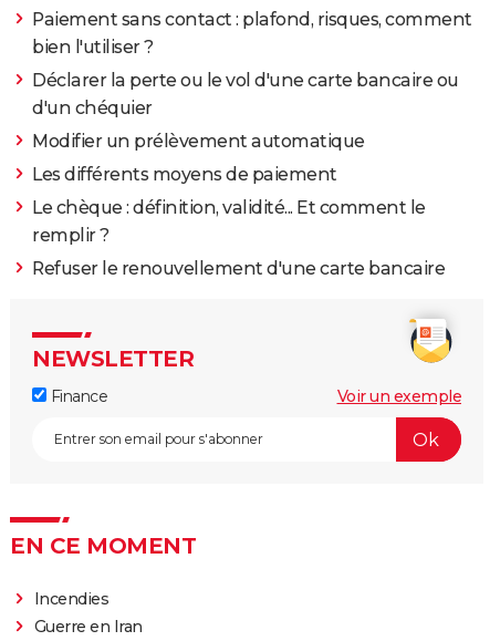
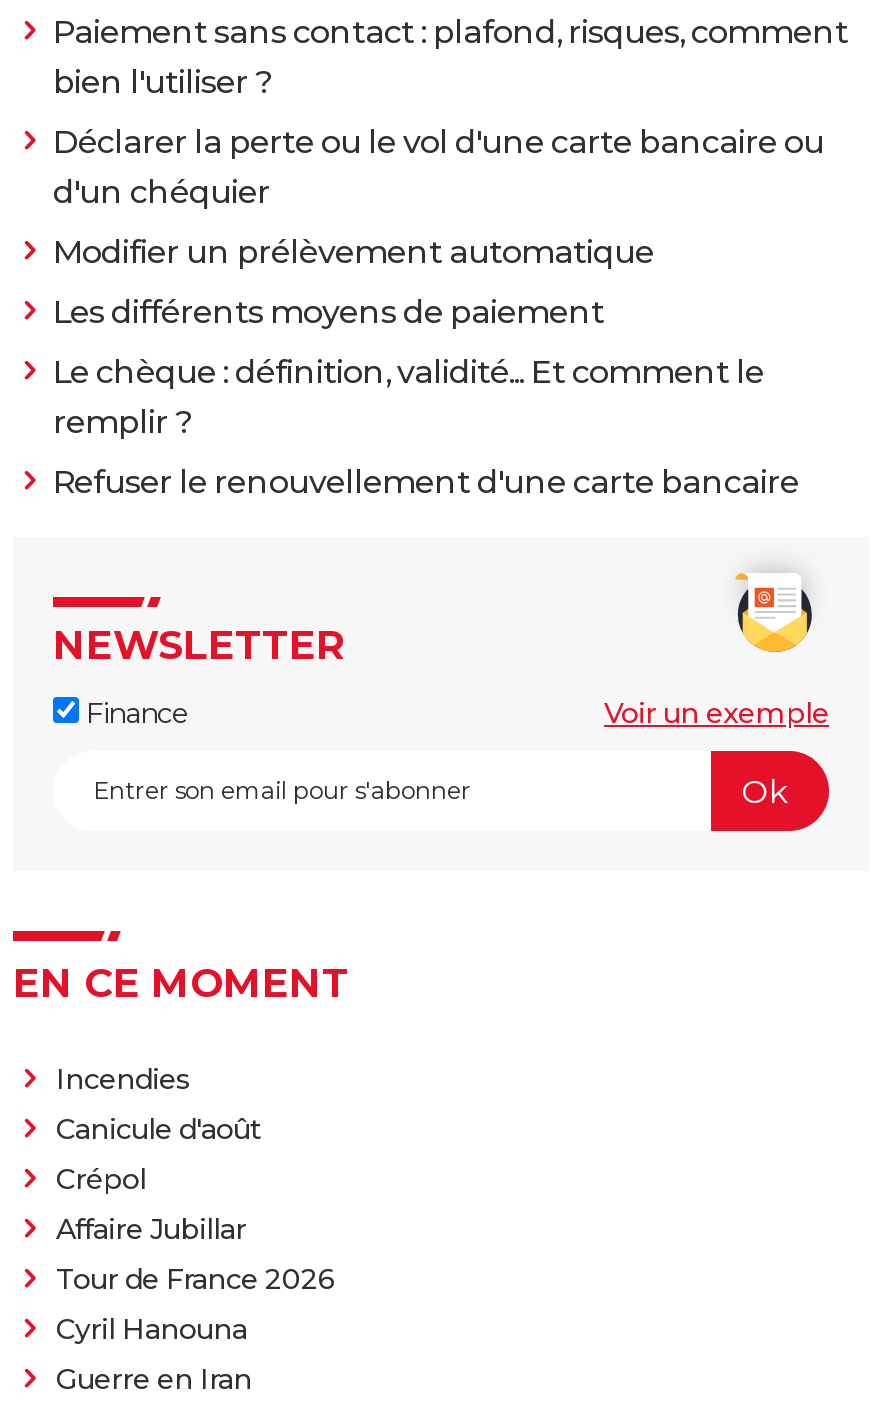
none -> [56,1112,335,1348] Canicule d'août | Crépol | Affaire Jubillar | Tour de France 2026 | Cyril Hanouna

